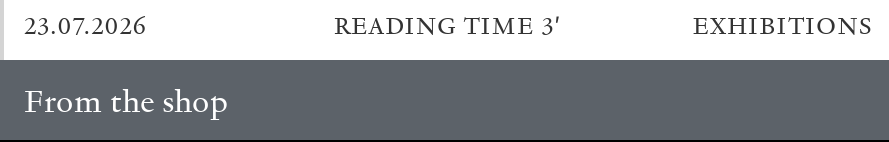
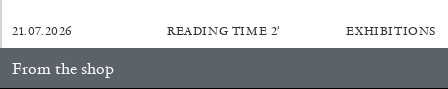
[24,13,562,41] 23.07.2026 | READING TIME 3′ -> [12,24,281,38] 21.07.2026 | READING TIME 2′

